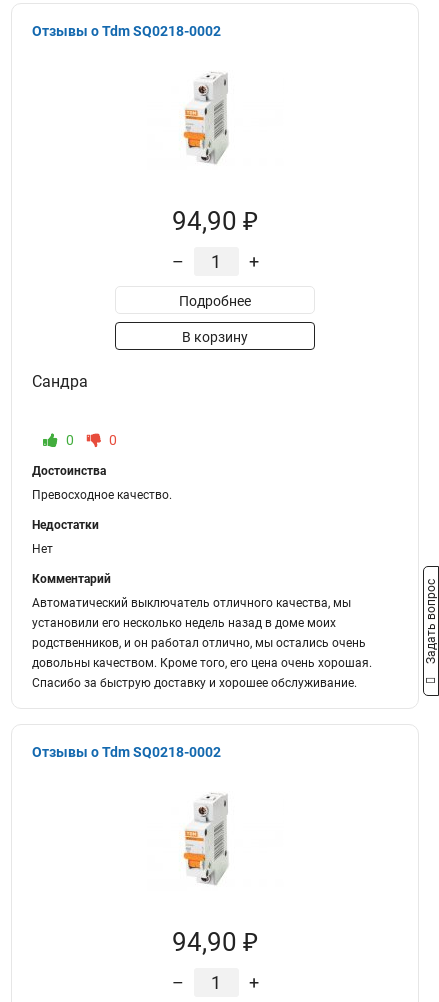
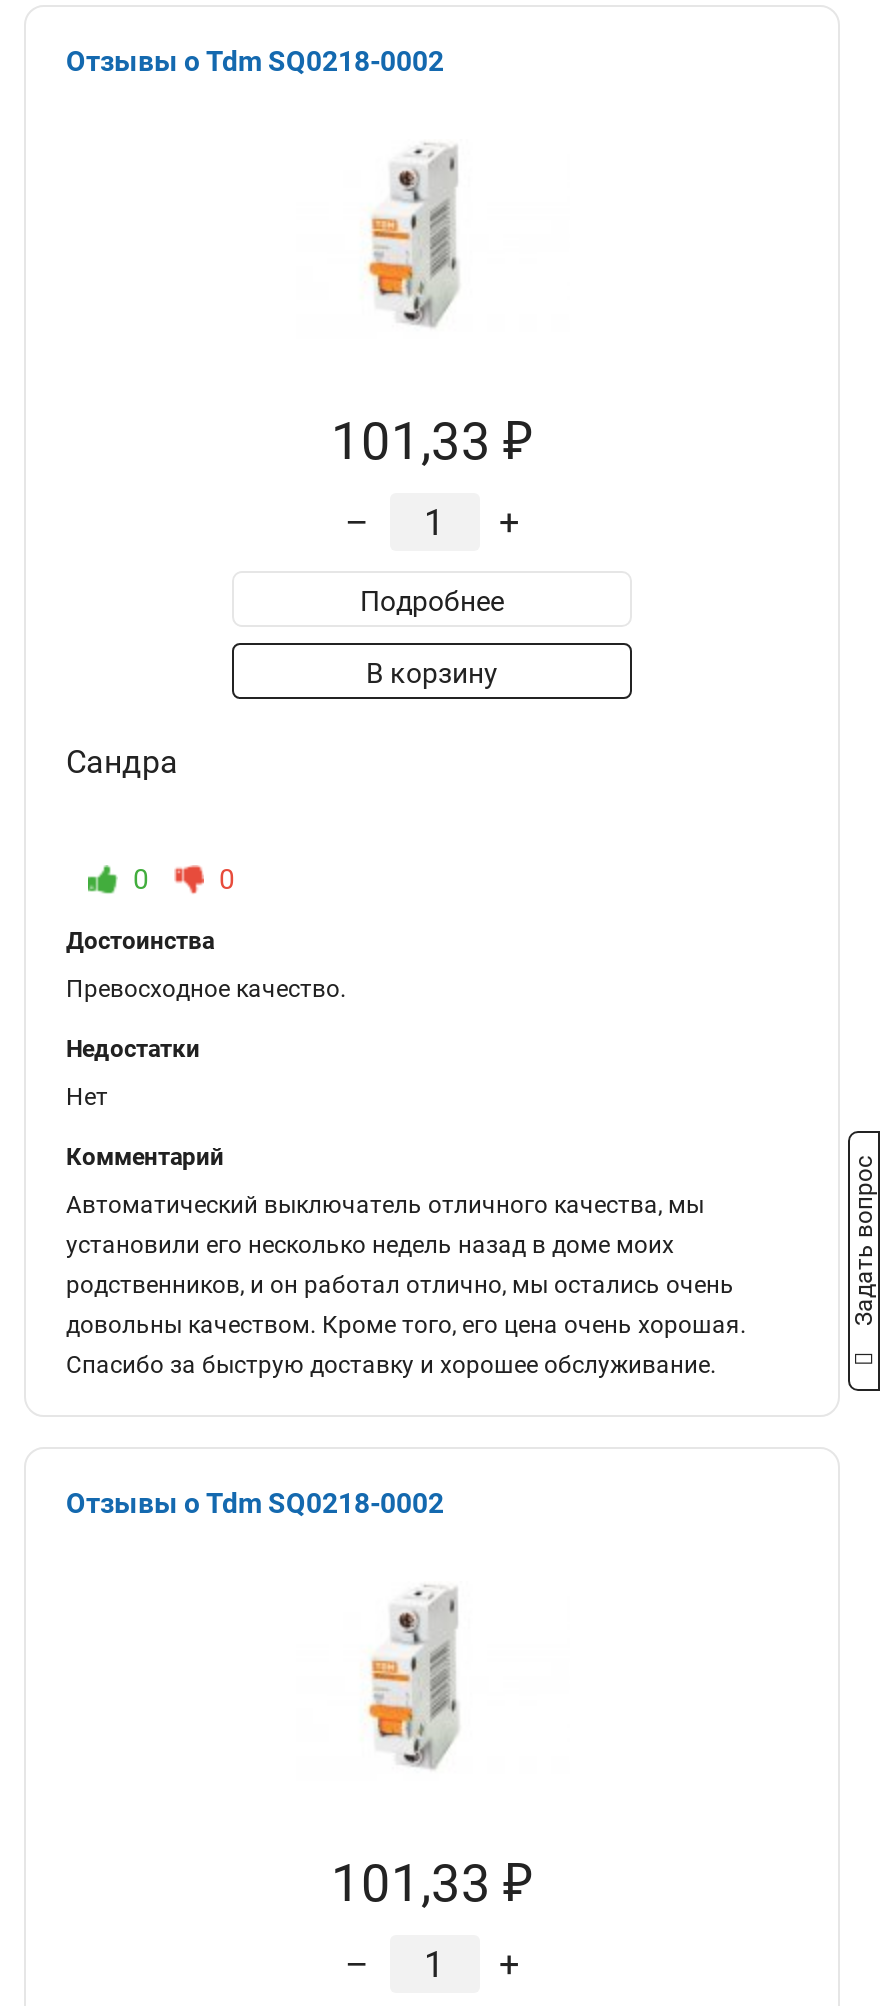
[172,206,258,236] 94,90 ₽ -> [331,411,533,471] 101,33 ₽
[172,927,258,957] 94,90 ₽ -> [331,1853,533,1913] 101,33 ₽

